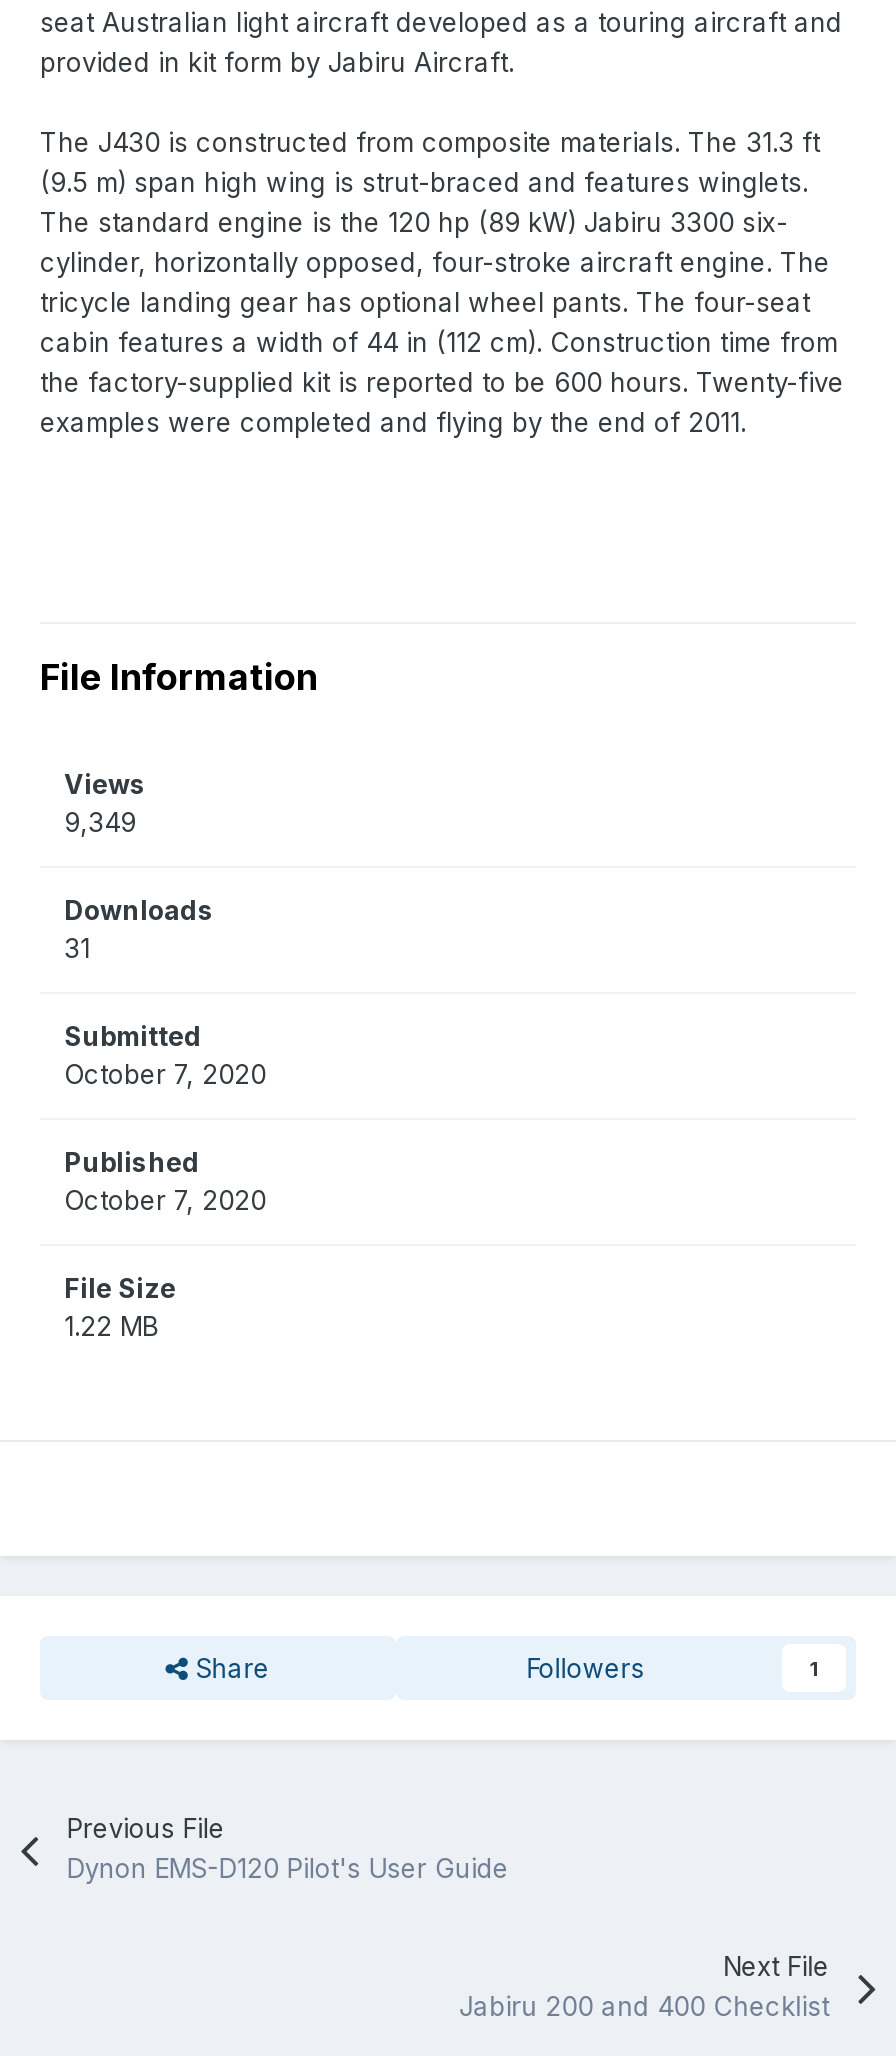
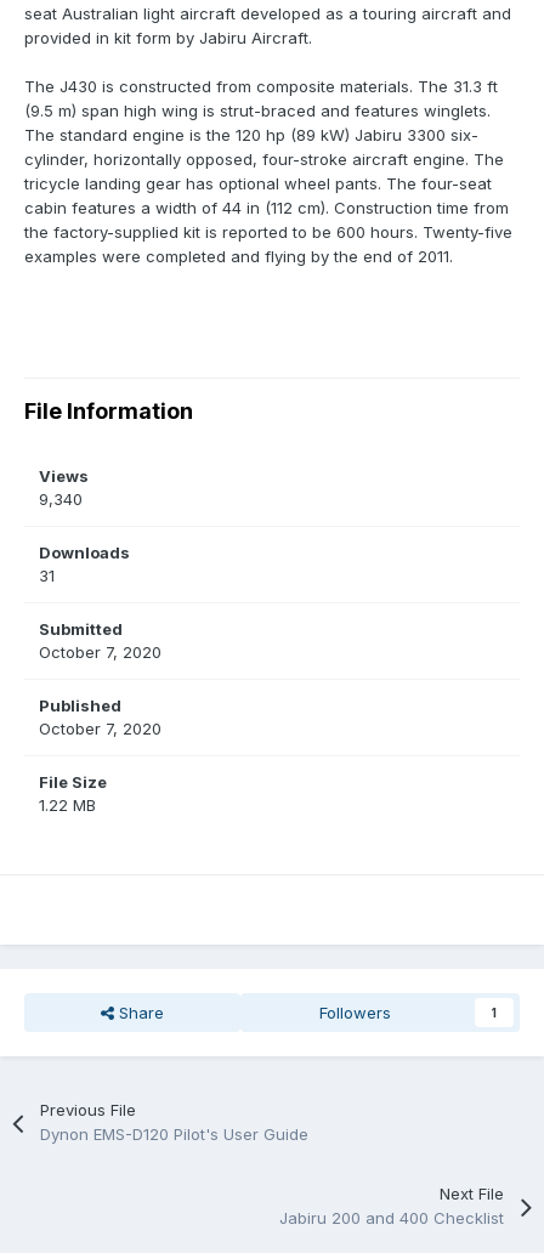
[64,807,136,839] 9,349 -> [39,490,83,509] 9,340

